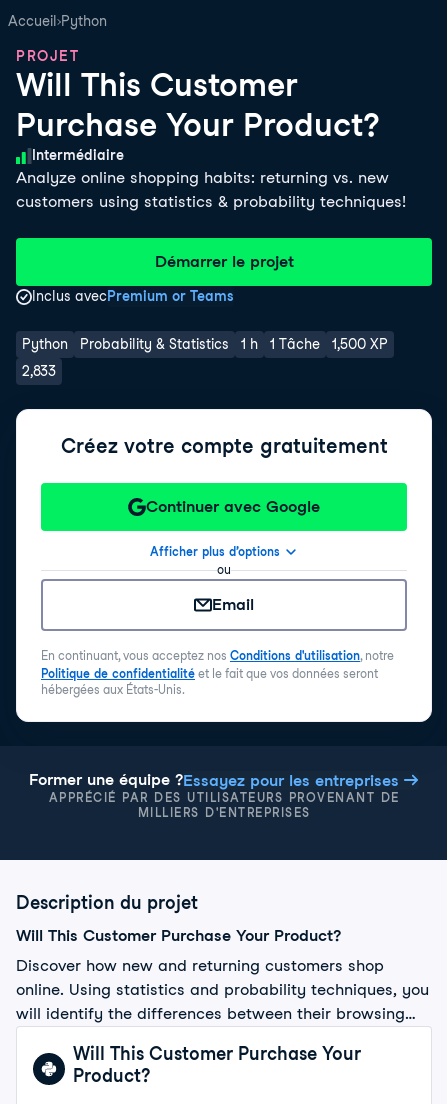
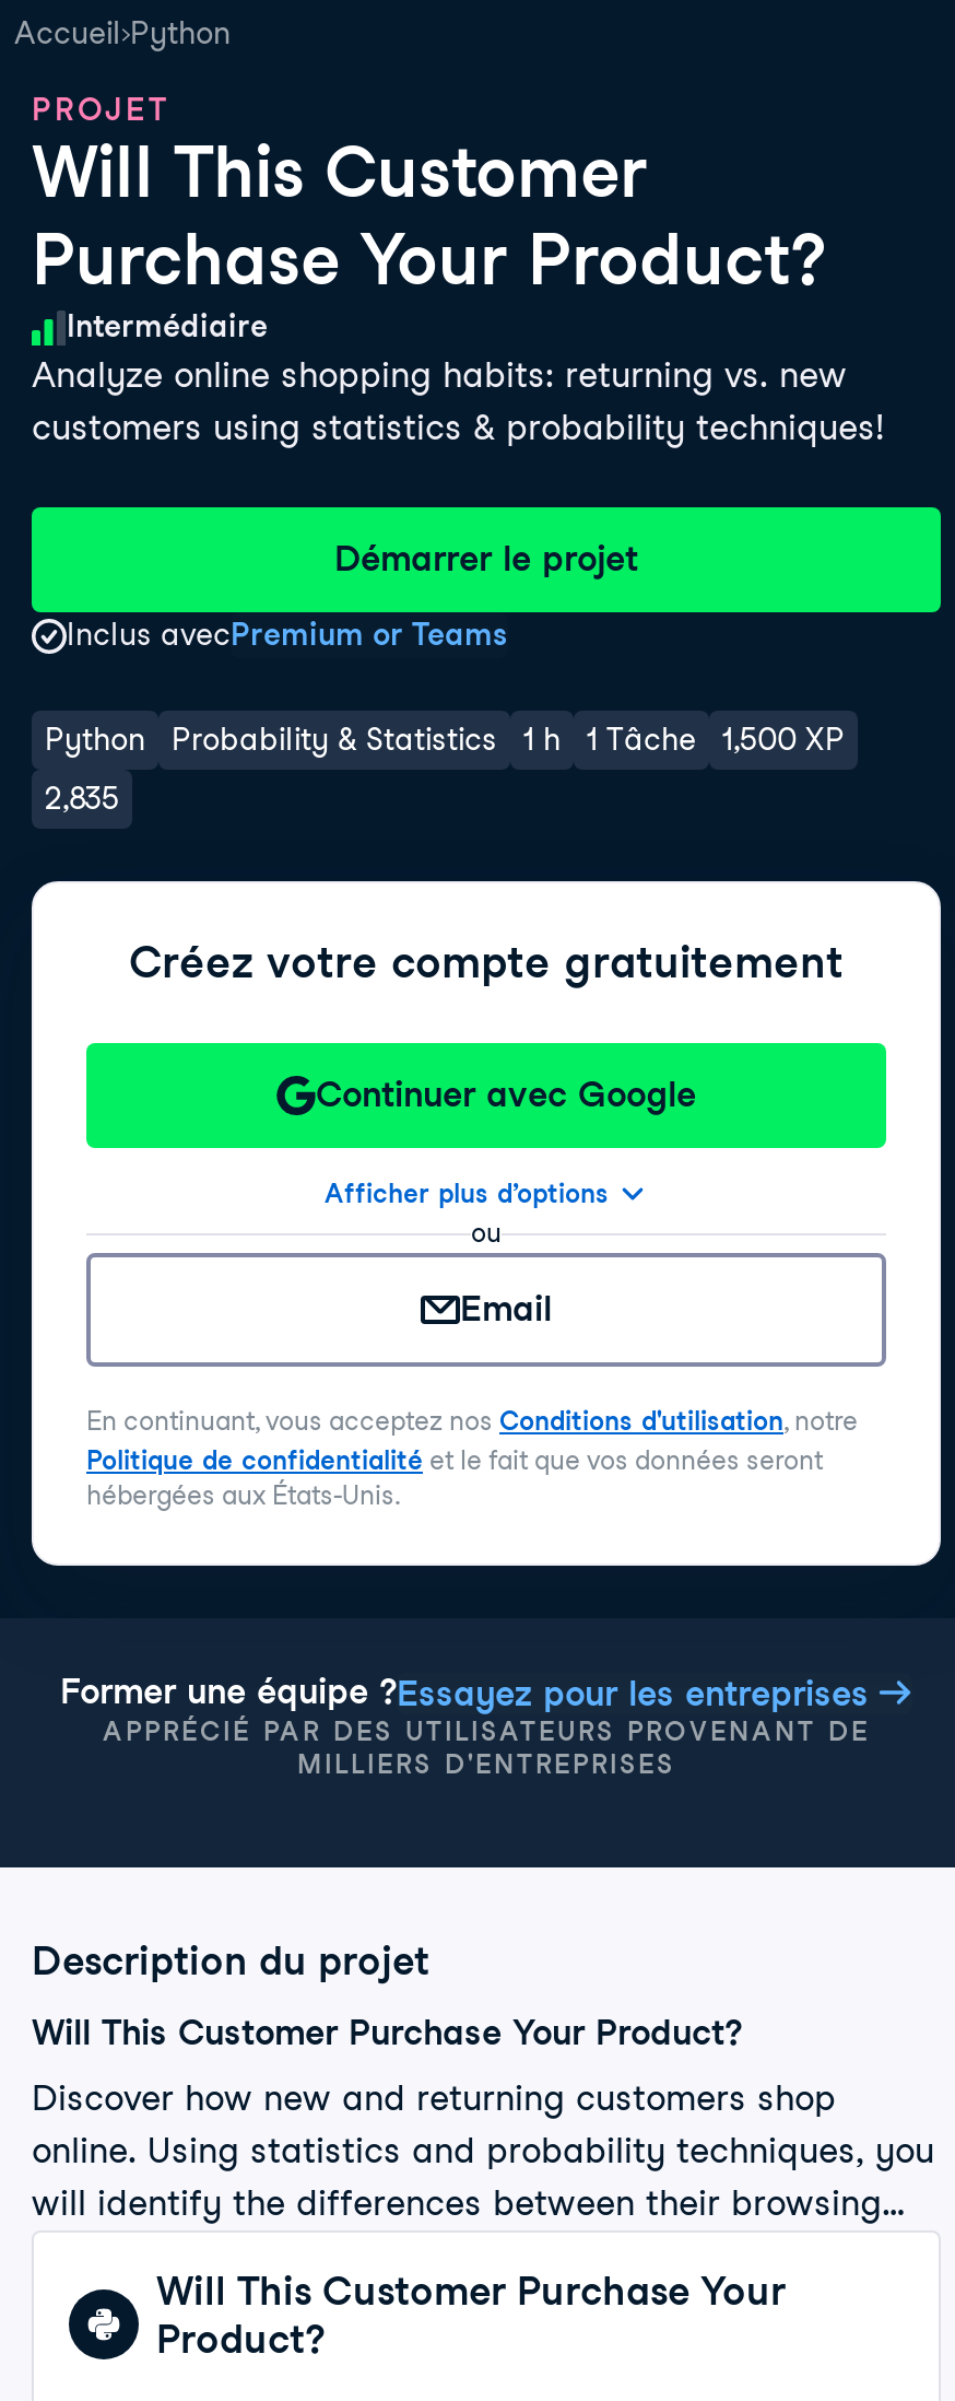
[22,363,56,379] 2,833 -> [45,781,119,816] 2,835

